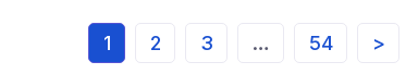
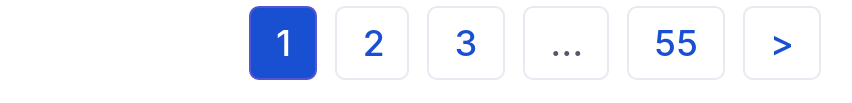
[309,32,333,54] 54 -> [654,22,698,64] 55

